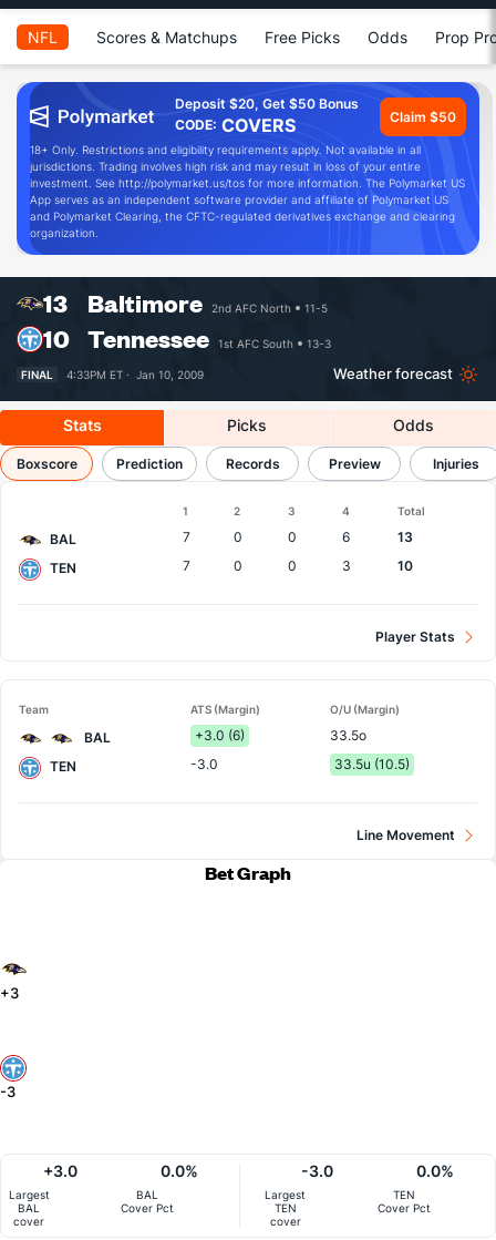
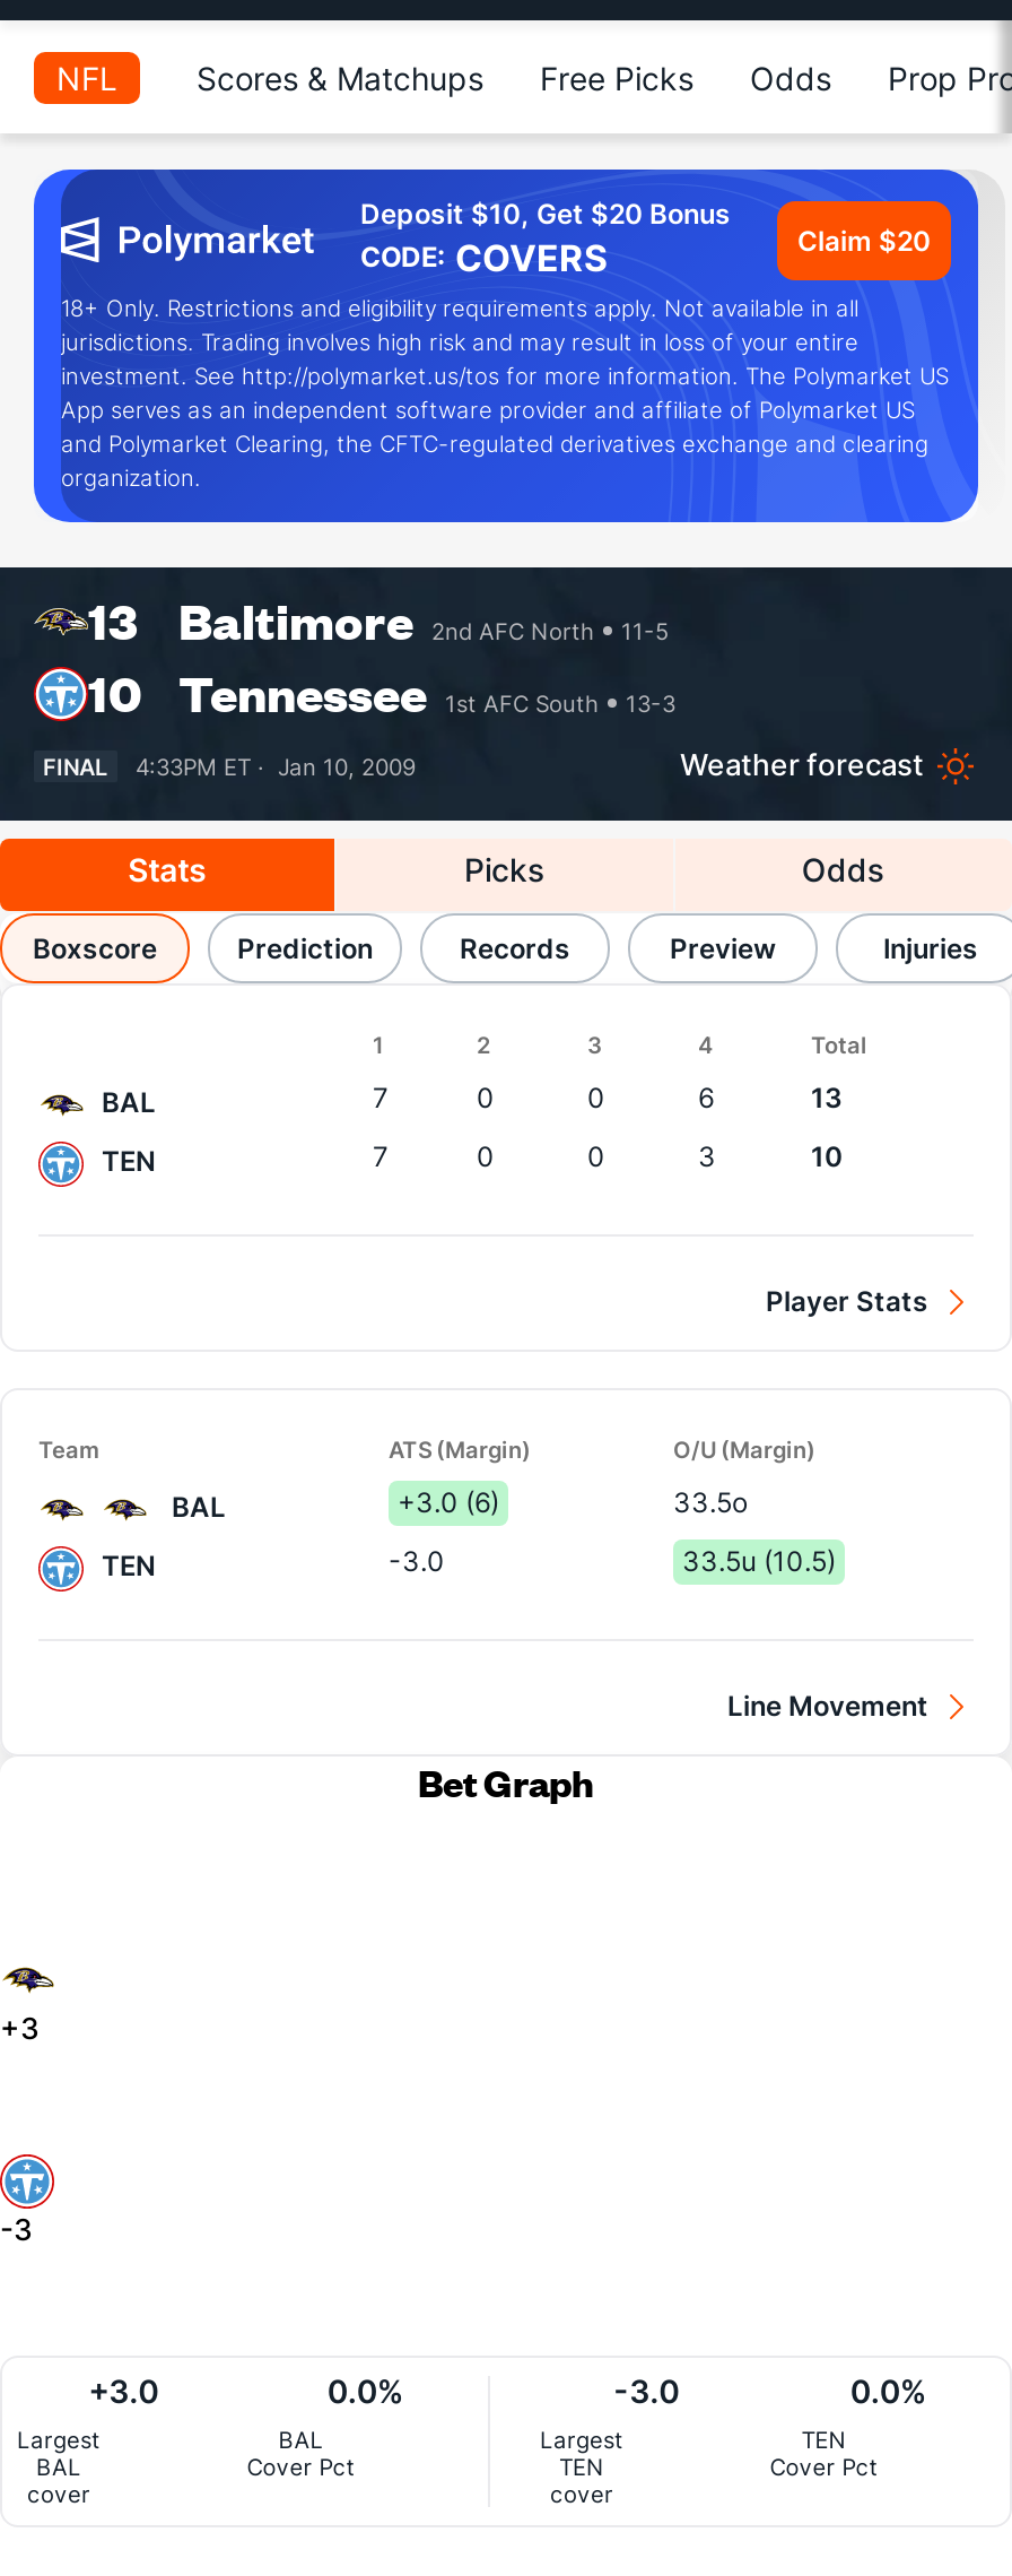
[175,95,359,112] Deposit $20, Get $50 Bonus -> [360,197,731,231] Deposit $10, Get $20 Bonus
[390,108,456,125] Claim $50 -> [797,223,931,257] Claim $20

